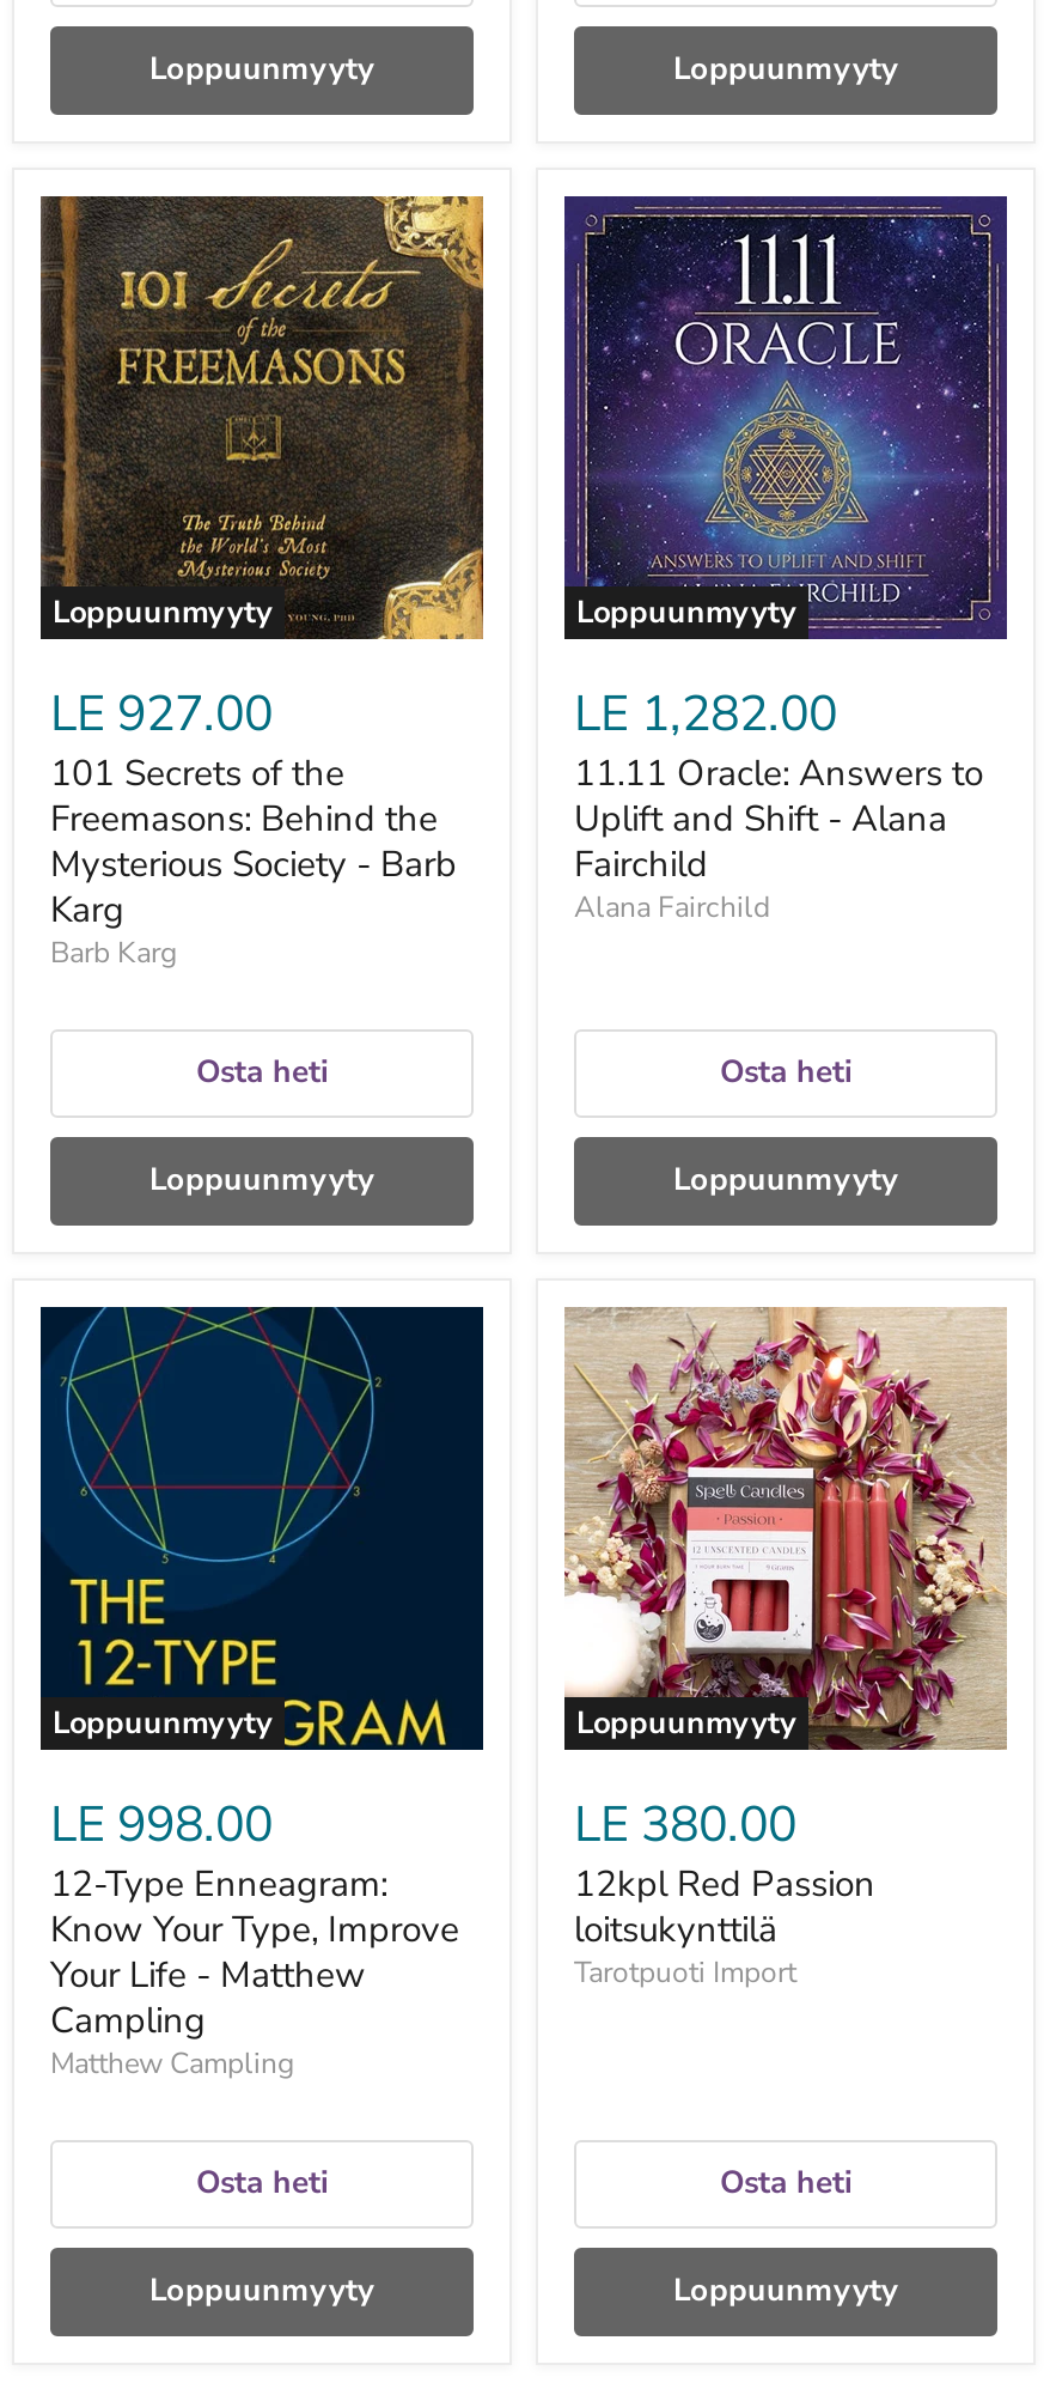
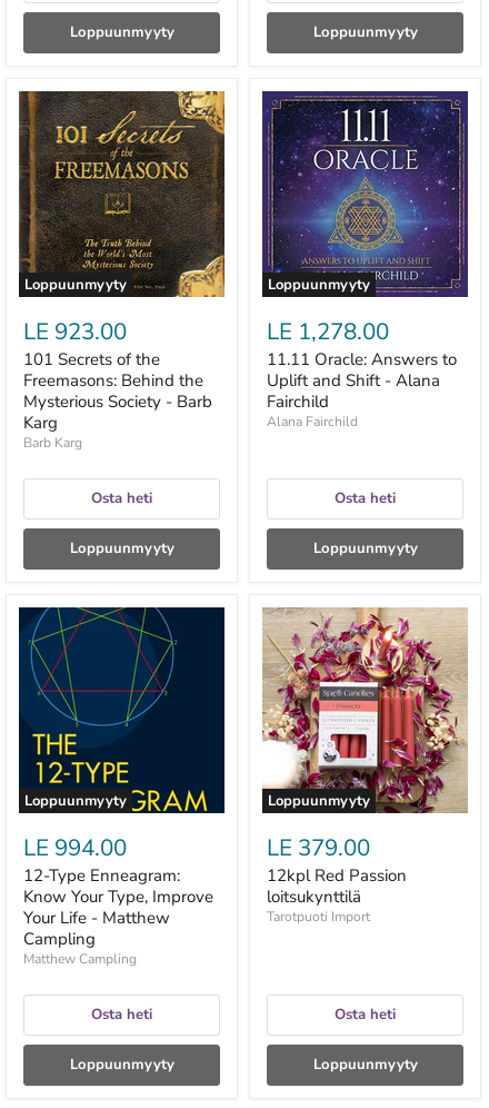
[50,680,273,747] LE 927.00 -> [23,316,127,347] LE 923.00
[574,680,837,747] LE 1,282.00 -> [267,316,389,347] LE 1,278.00
[50,1791,273,1858] LE 998.00 -> [23,832,127,863] LE 994.00
[574,1791,796,1858] LE 380.00 -> [267,832,370,863] LE 379.00

